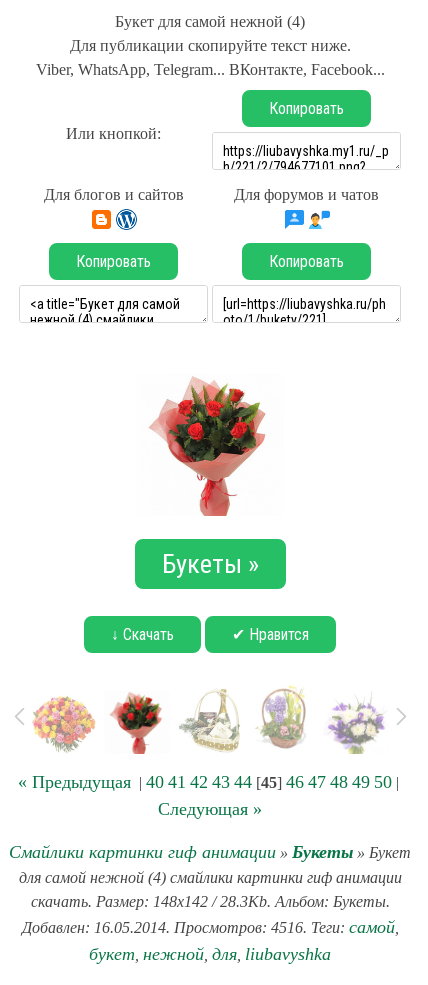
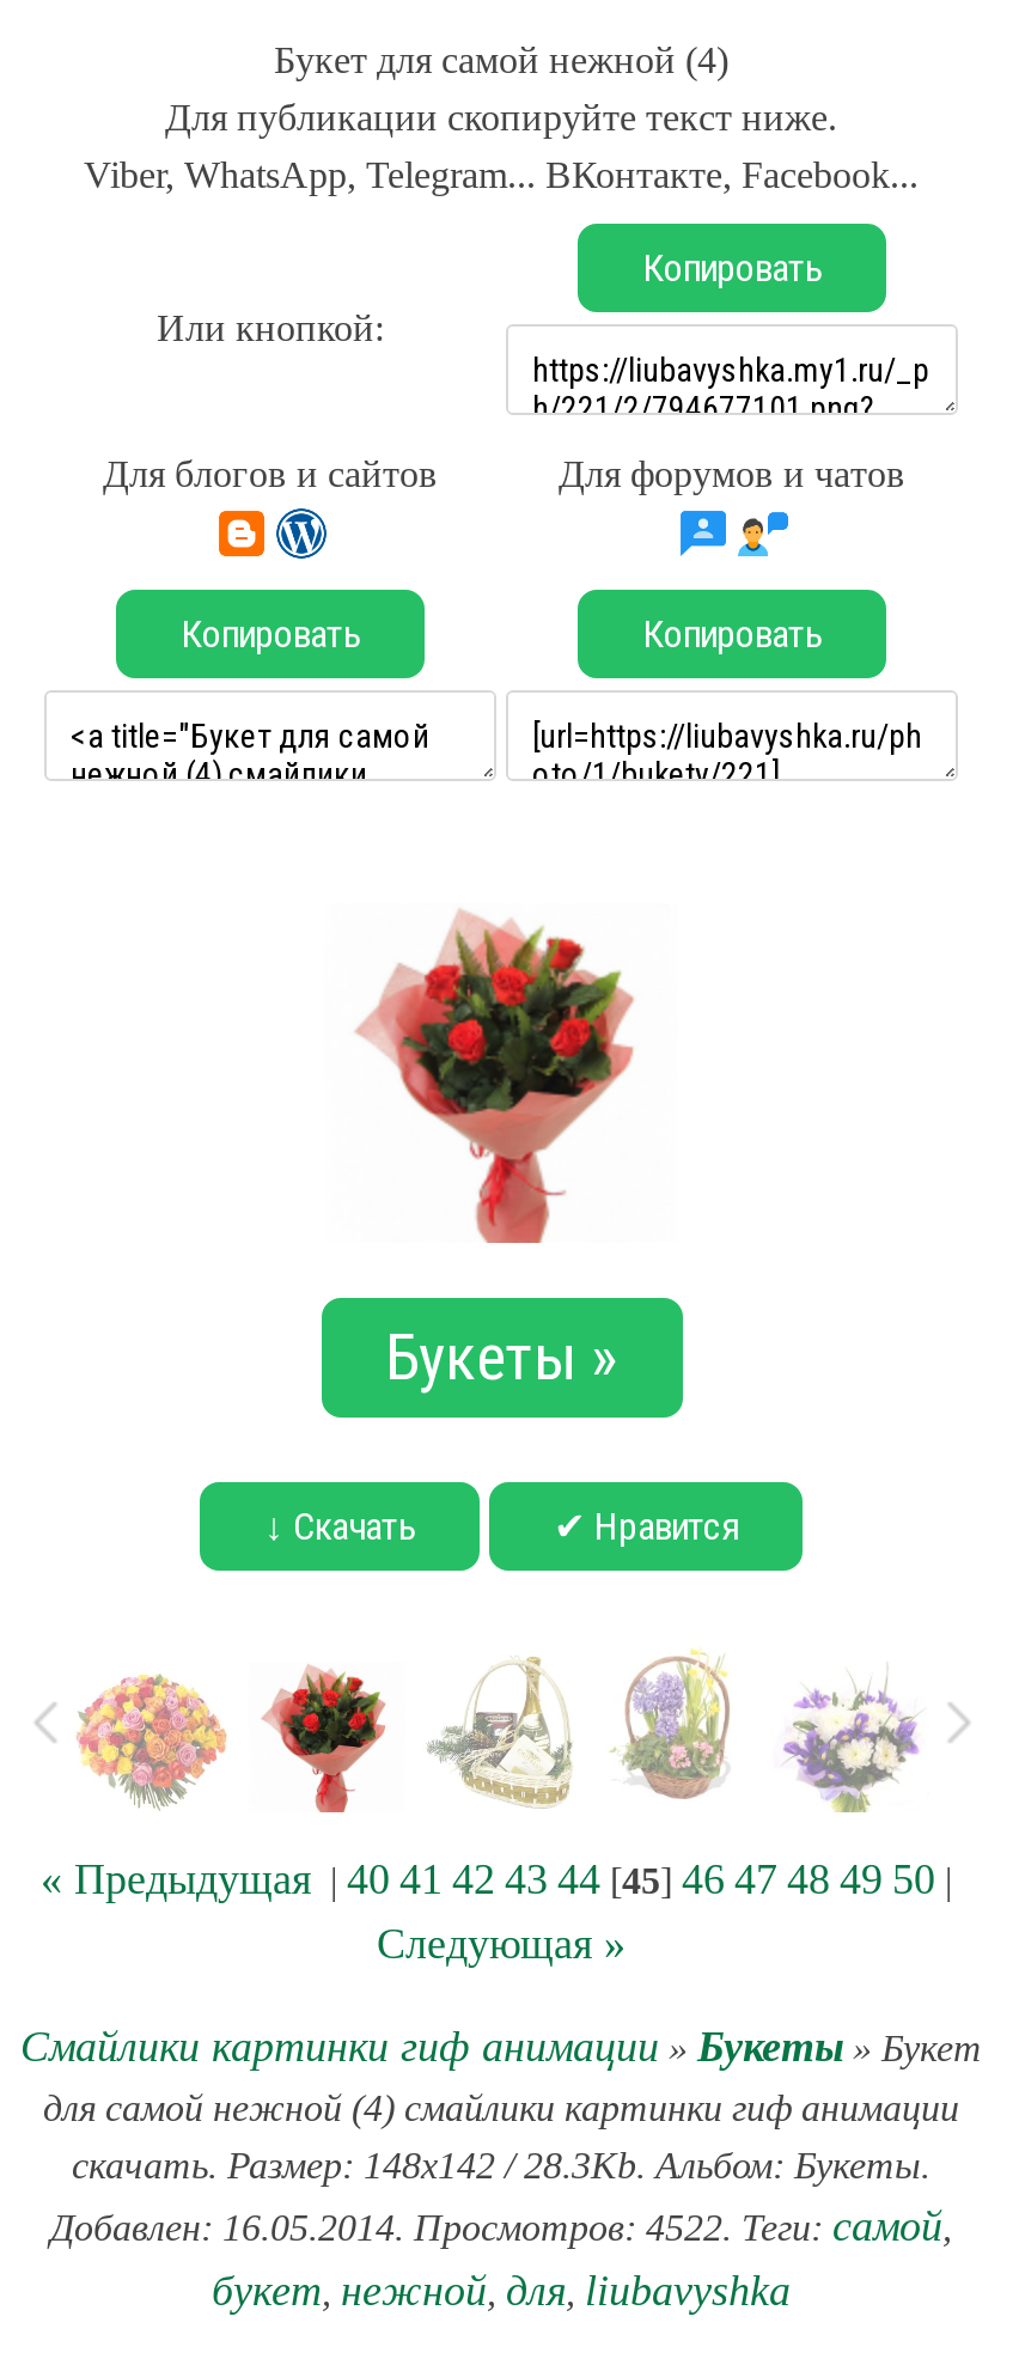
[21,917,398,937] Добавлен: 16.05.2014. Просмотров: 4516. Теги: самой, -> [50,2202,952,2250] Добавлен: 16.05.2014. Просмотров: 4522. Теги: самой,

